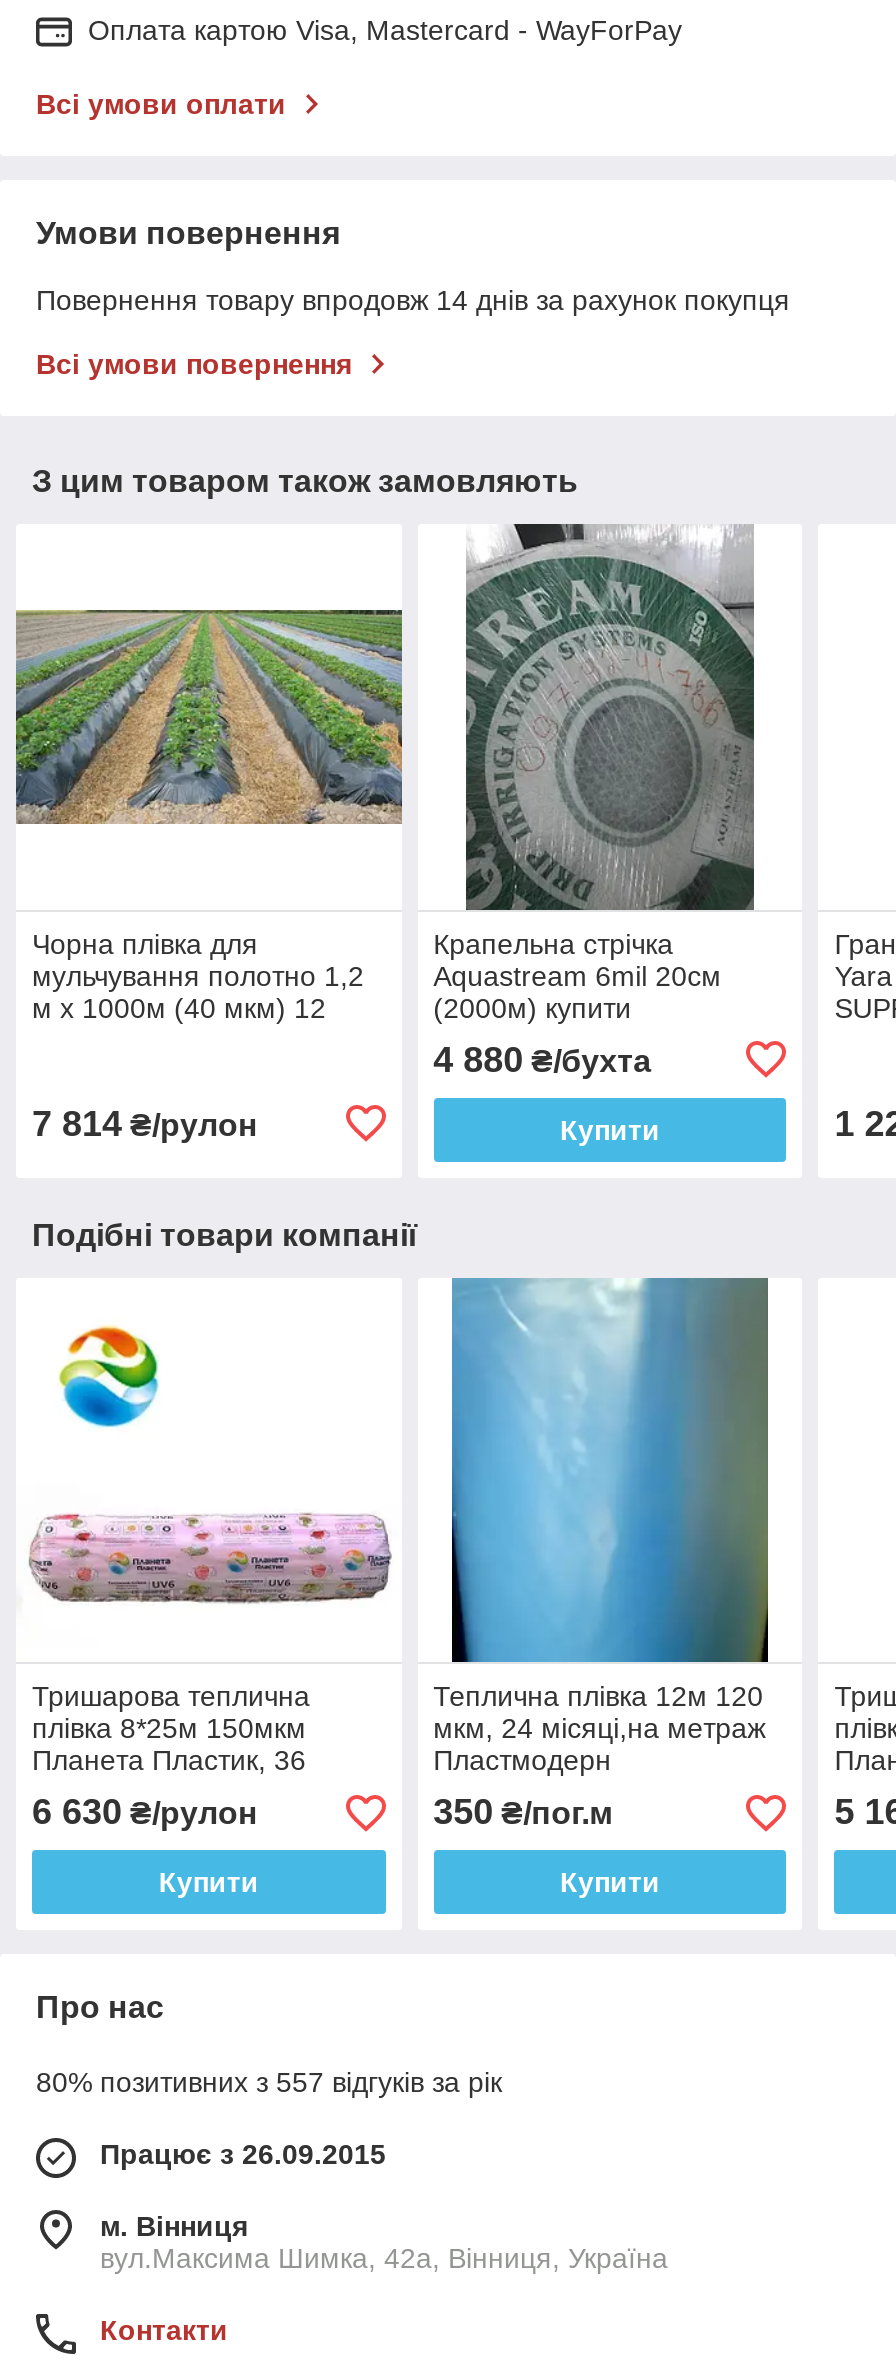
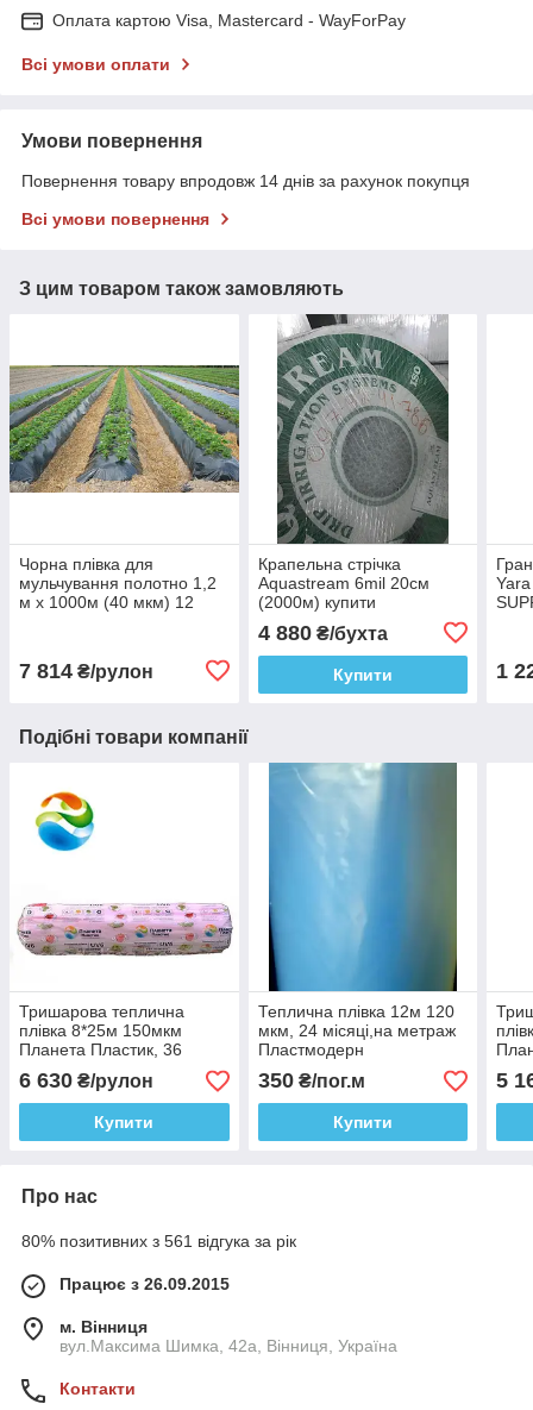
[36,2067,502,2099] 80% позитивних з 557 відгуків за рік -> [21,1232,296,1251] 80% позитивних з 561 відгука за рік

